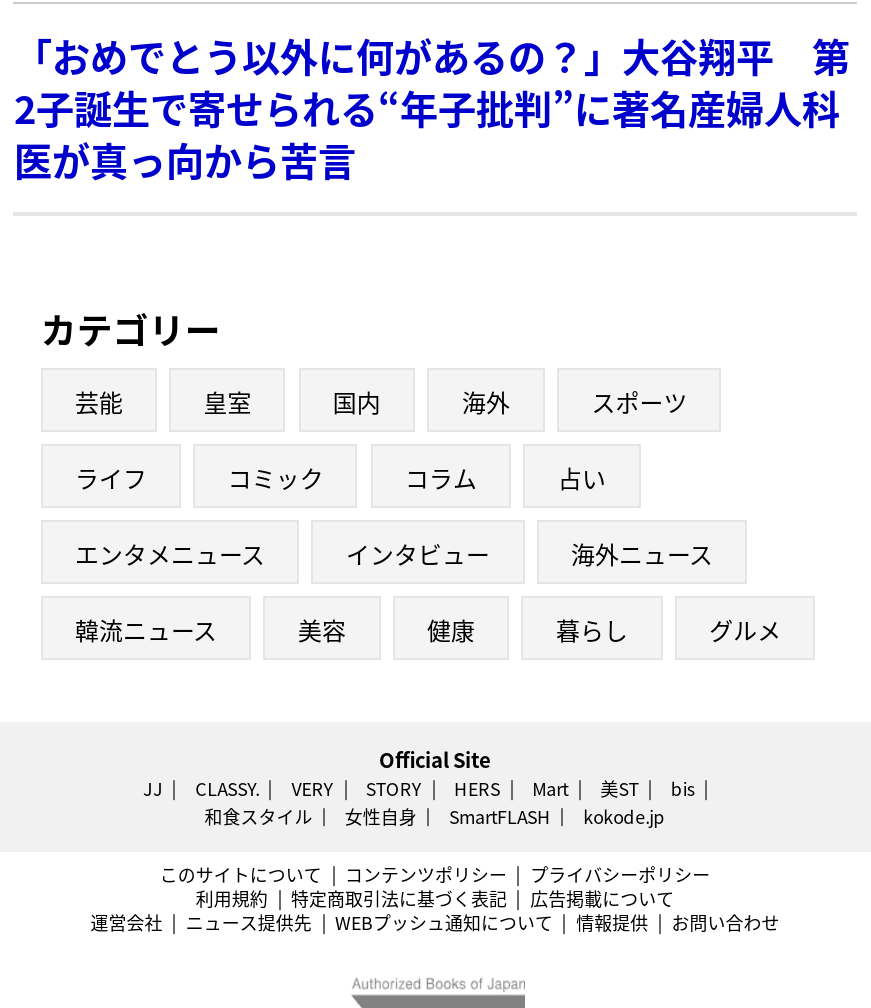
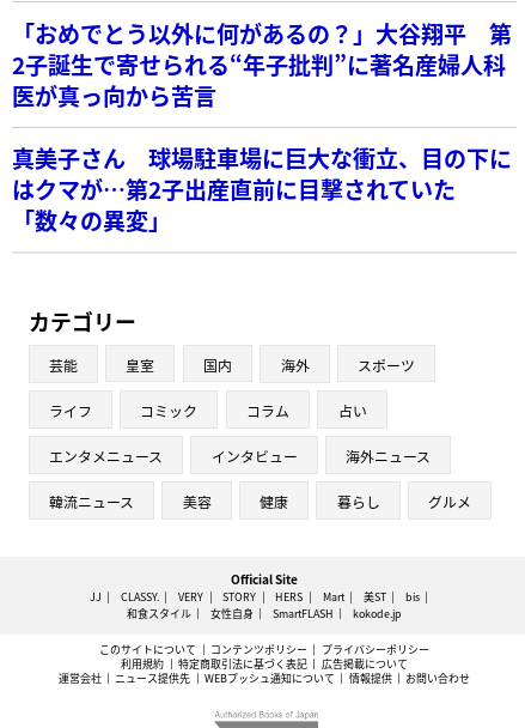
none -> [12,141,512,236] 真美子さん 球場駐車場に巨大な衝立、目の下に | はクマが…第2子出産直前に目撃されていた | 「数々の異変」

